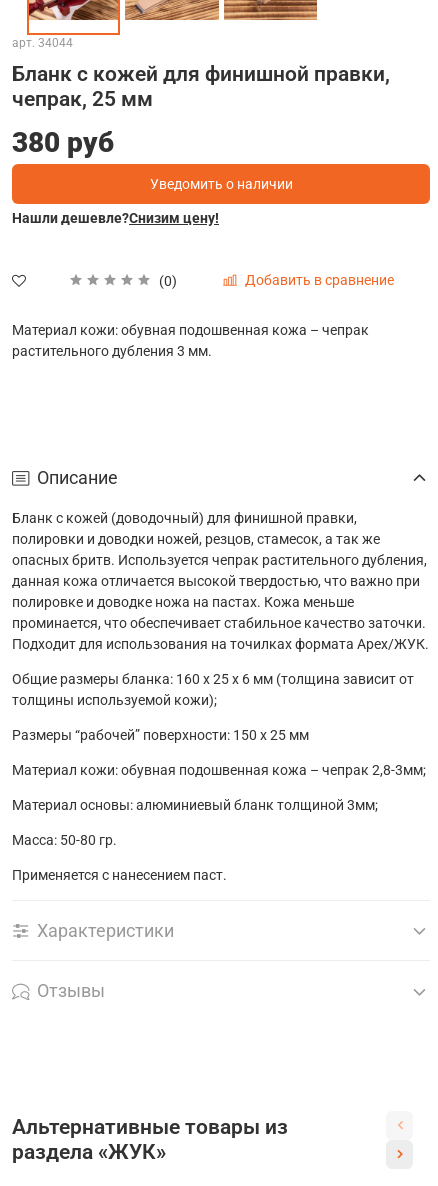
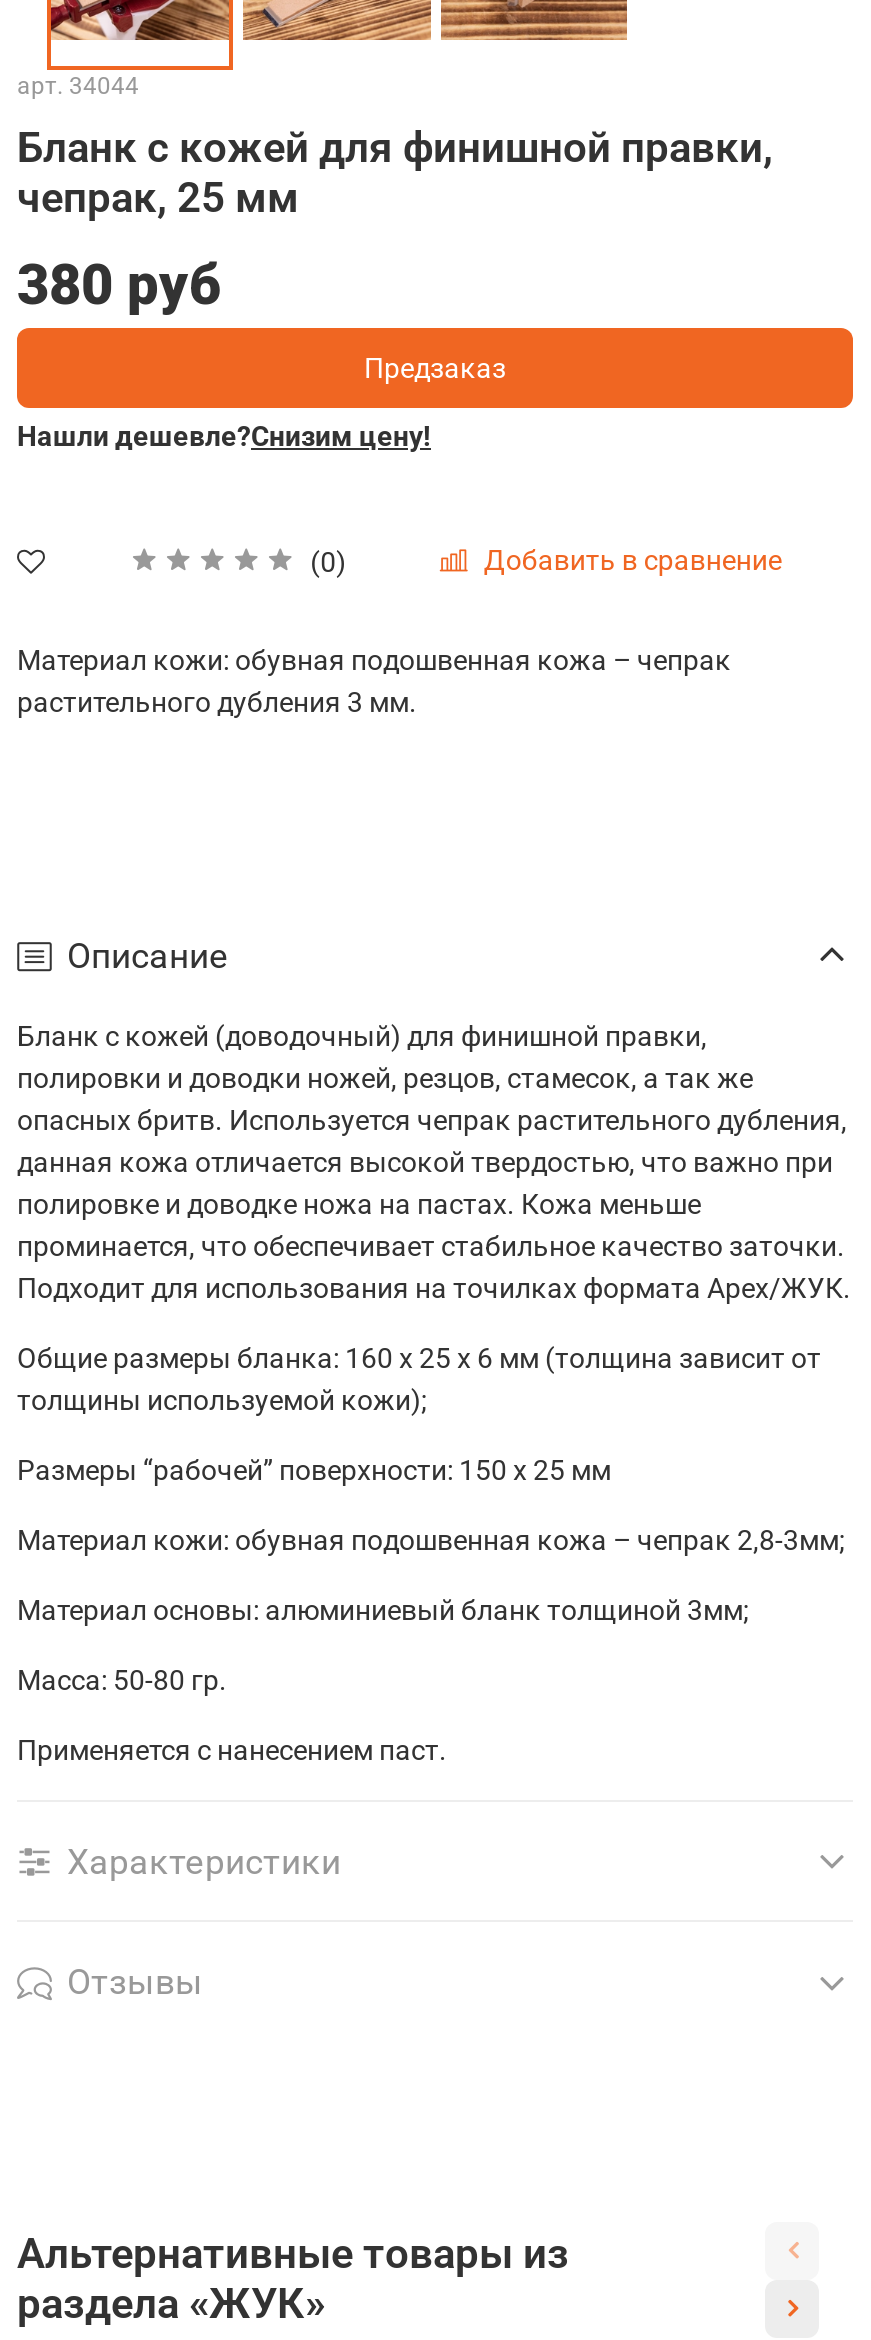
[149,176,292,192] Уведомить о наличии -> [364,352,506,384] Предзаказ

